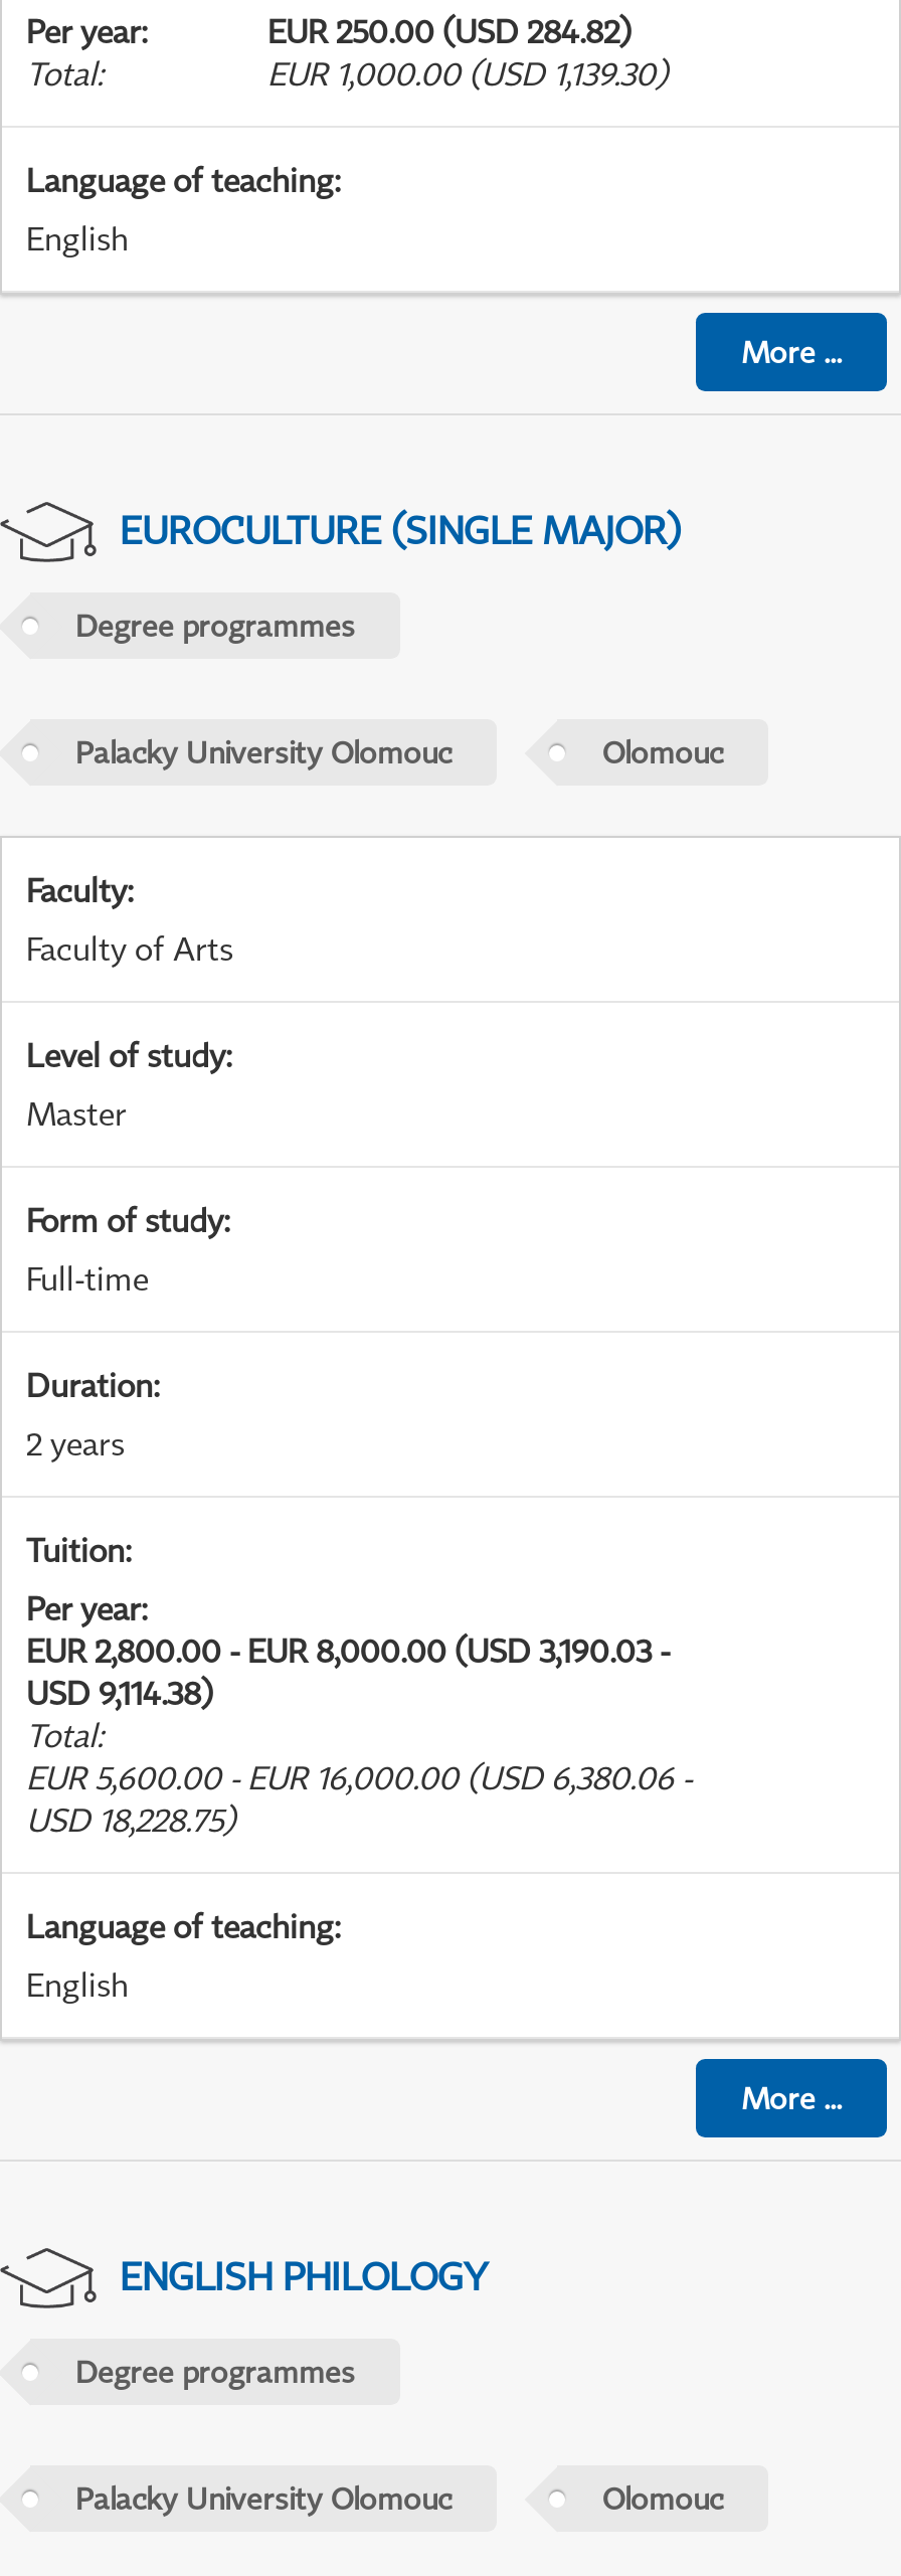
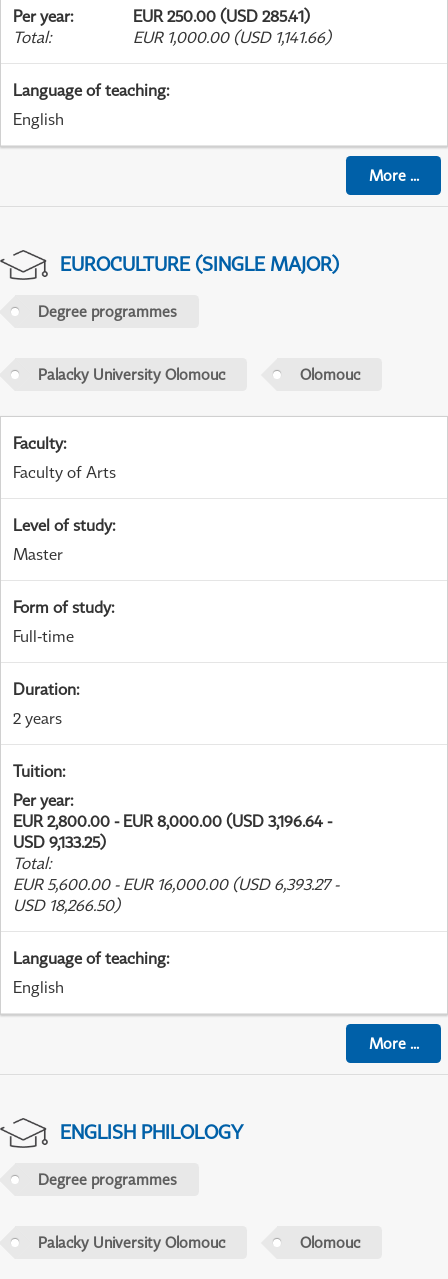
[267,11,632,51] EUR 250.00 (USD 284.82) -> [133,6,310,26] EUR 250.00 (USD 285.41)
[267,54,668,94] EUR 1,000.00 (USD 1,139.30) -> [133,27,331,47] EUR 1,000.00 (USD 1,141.66)
[26,1631,670,1671] EUR 2,800.00 - EUR 8,000.00 (USD 3,190.03 - -> [13,811,332,831] EUR 2,800.00 - EUR 8,000.00 (USD 3,196.64 -
[26,1673,213,1713] USD 9,114.38) -> [13,832,106,852] USD 9,133.25)
[26,1757,692,1798] EUR 5,600.00 - EUR 16,000.00 (USD 6,380.06 - -> [13,874,339,894] EUR 5,600.00 - EUR 16,000.00 (USD 6,393.27 -
[26,1800,235,1840] USD 18,228.75) -> [13,895,120,915] USD 18,266.50)

